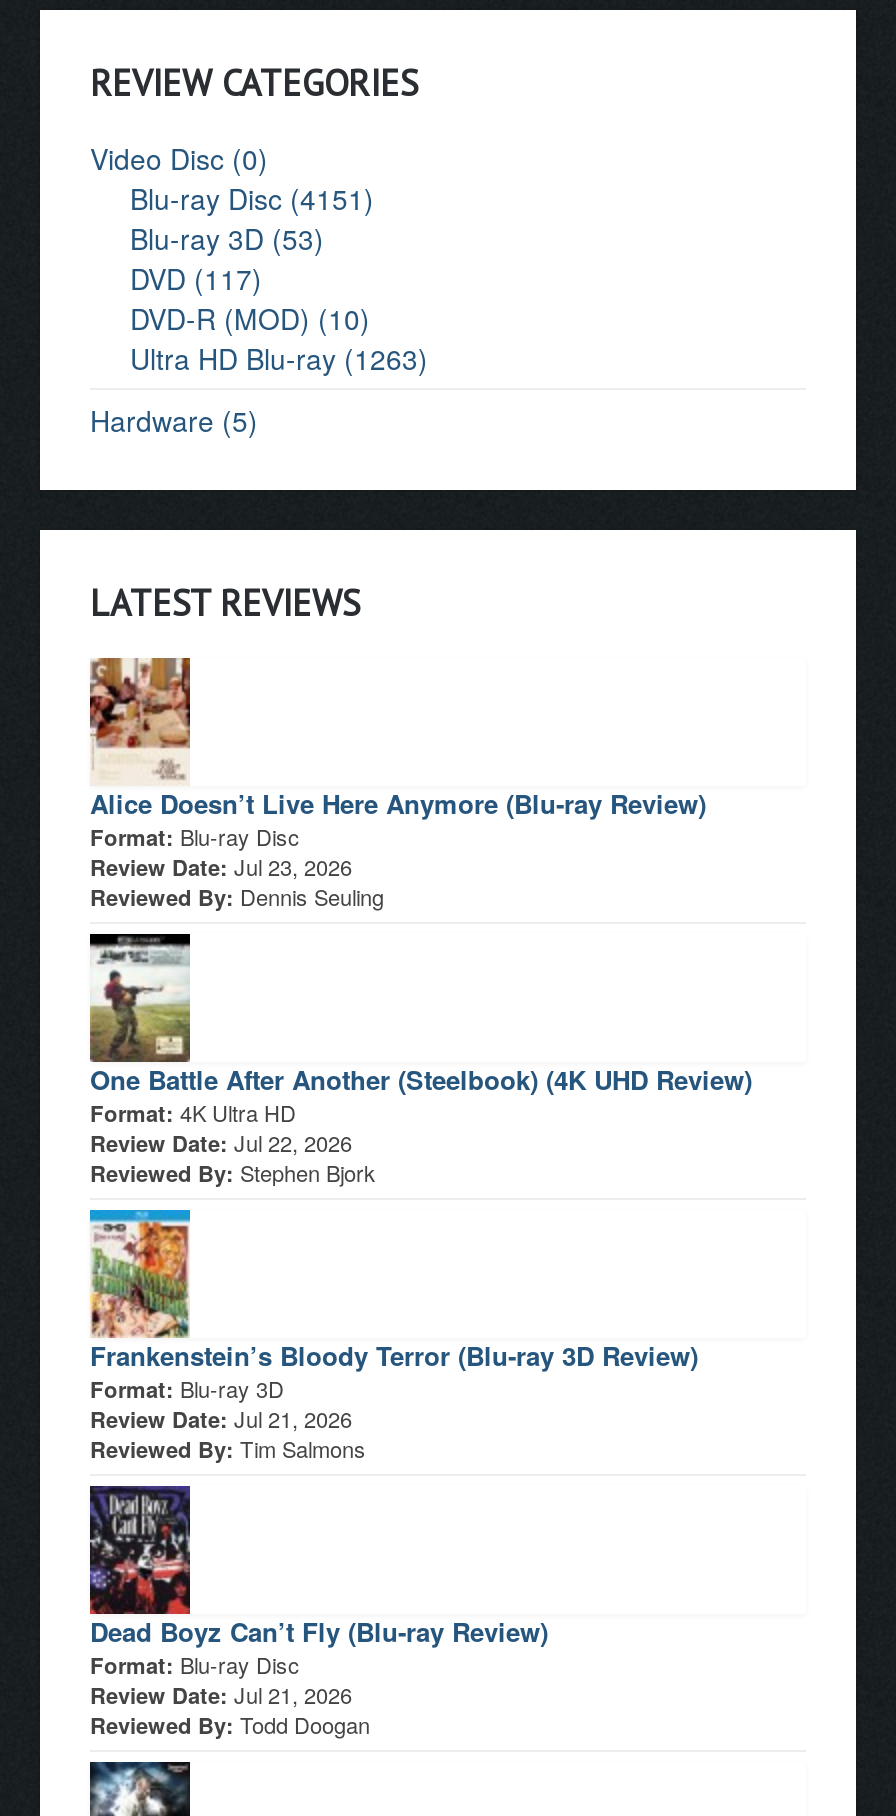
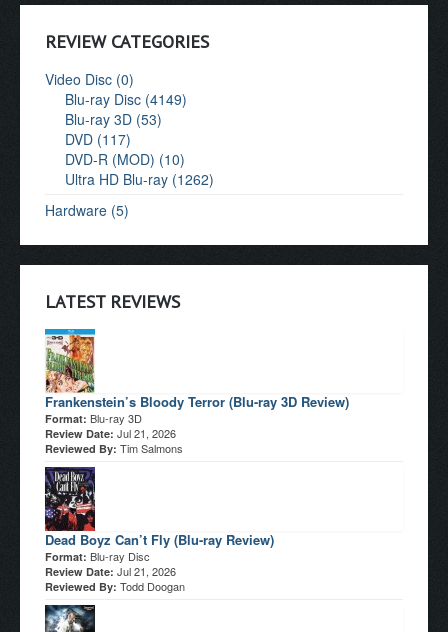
[130,178,374,218] Blu-ray Disc (4151) -> [65,89,187,109] Blu-ray Disc (4149)
[130,338,428,378] Ultra HD Blu-ray (1263) -> [65,169,214,189] Ultra HD Blu-ray (1262)
[88,656,706,912] [image] | Alice Doesn’t Live Here Anymore (Blu-ray Review) | Format: Blu-ray Disc | Review Date: Jul 23, 2026 | Reviewed By: Dennis Seuling -> none
[88,936,752,1188] [image] | One Battle After Another (Steelbook) (4K UHD Review) | Format: 4K Ultra HD | Review Date: Jul 22, 2026 | Reviewed By: Stephen Bjork -> none

